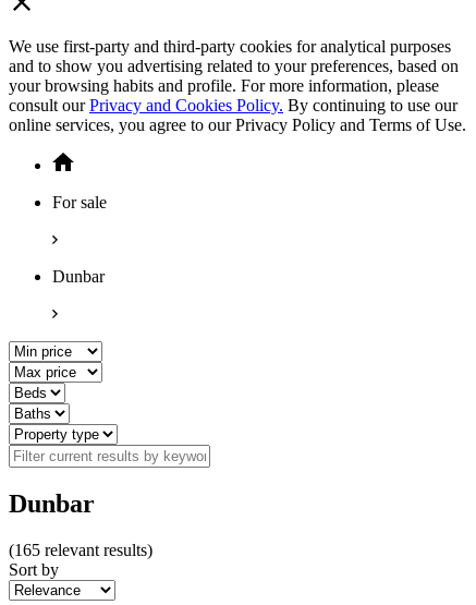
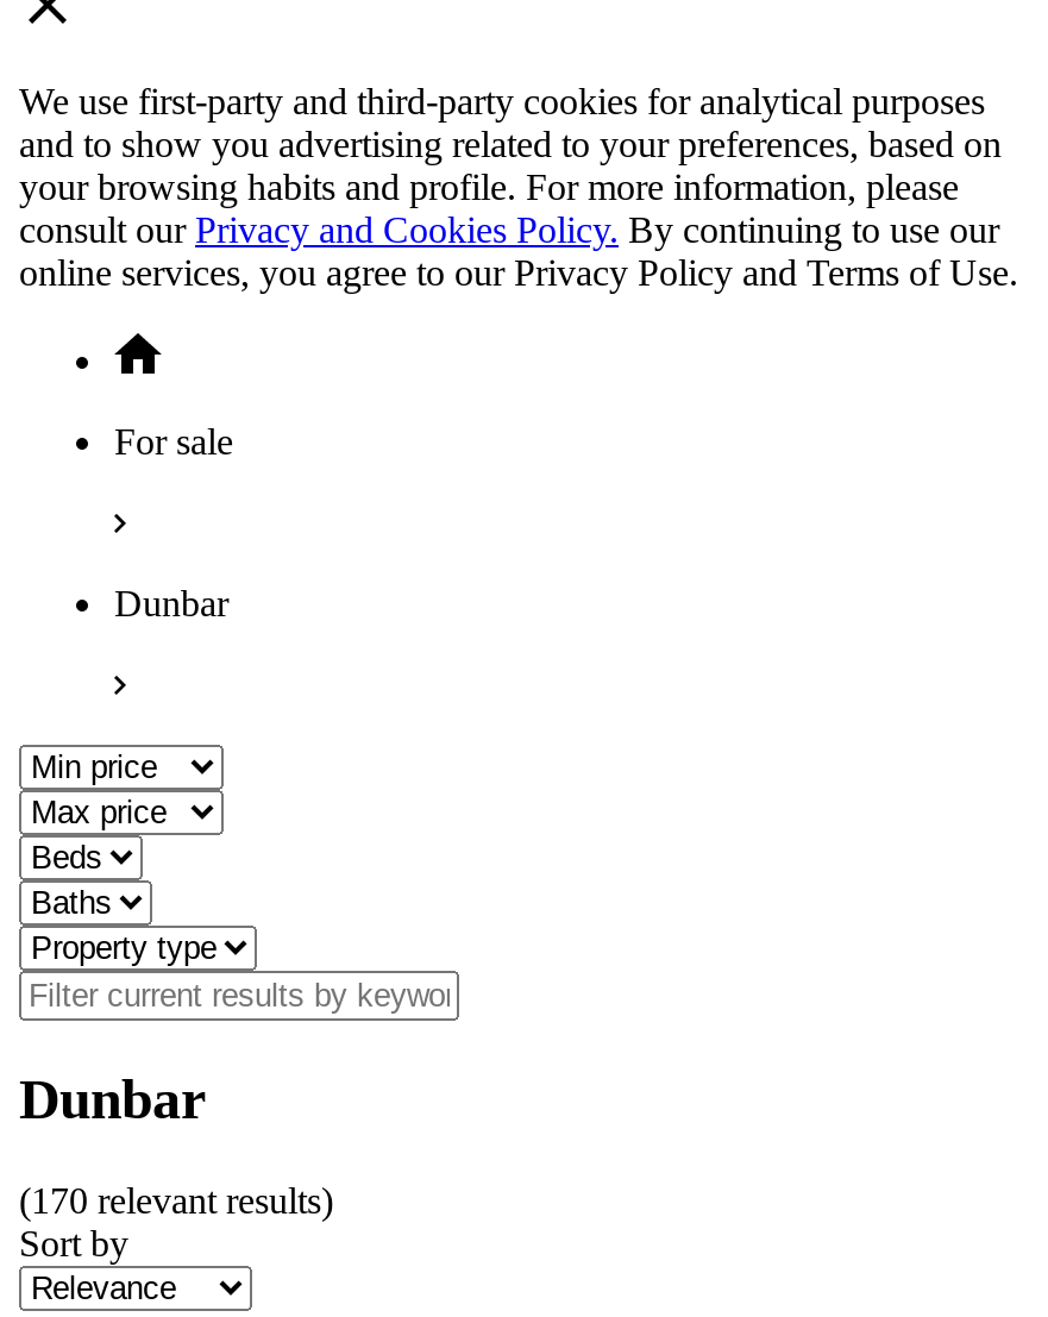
[9,540,152,559] (165 relevant results) -> [19,1180,333,1220] (170 relevant results)

